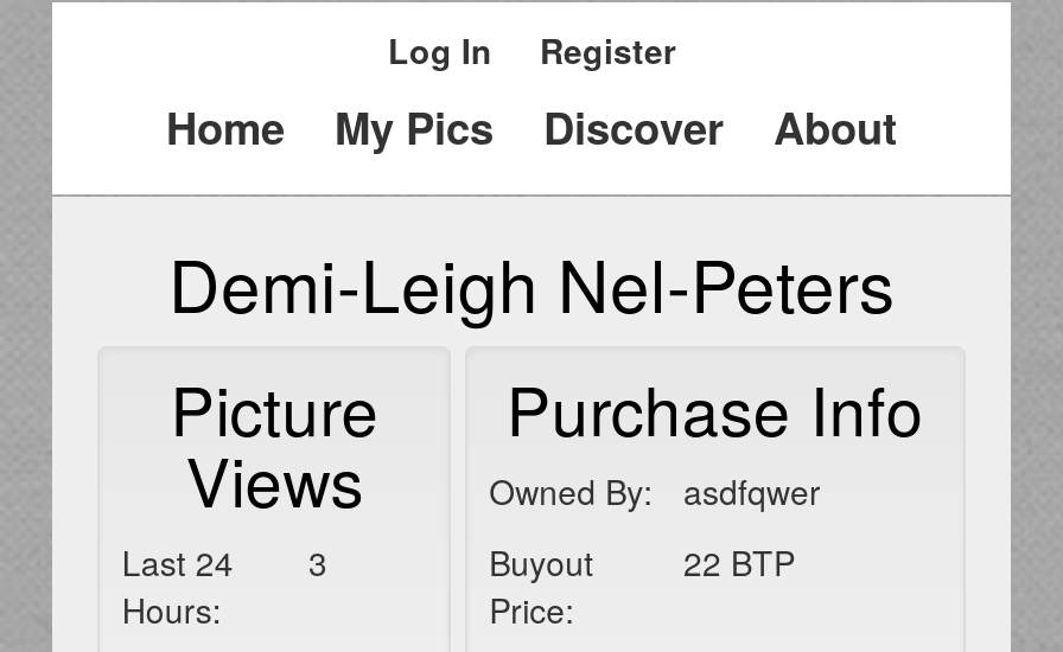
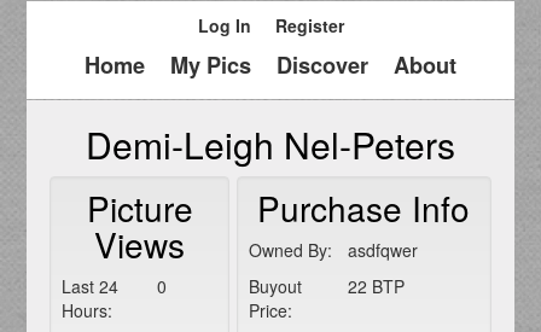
[122,538,327,586] Last 24 3 -> [62,274,167,298] Last 24 0

